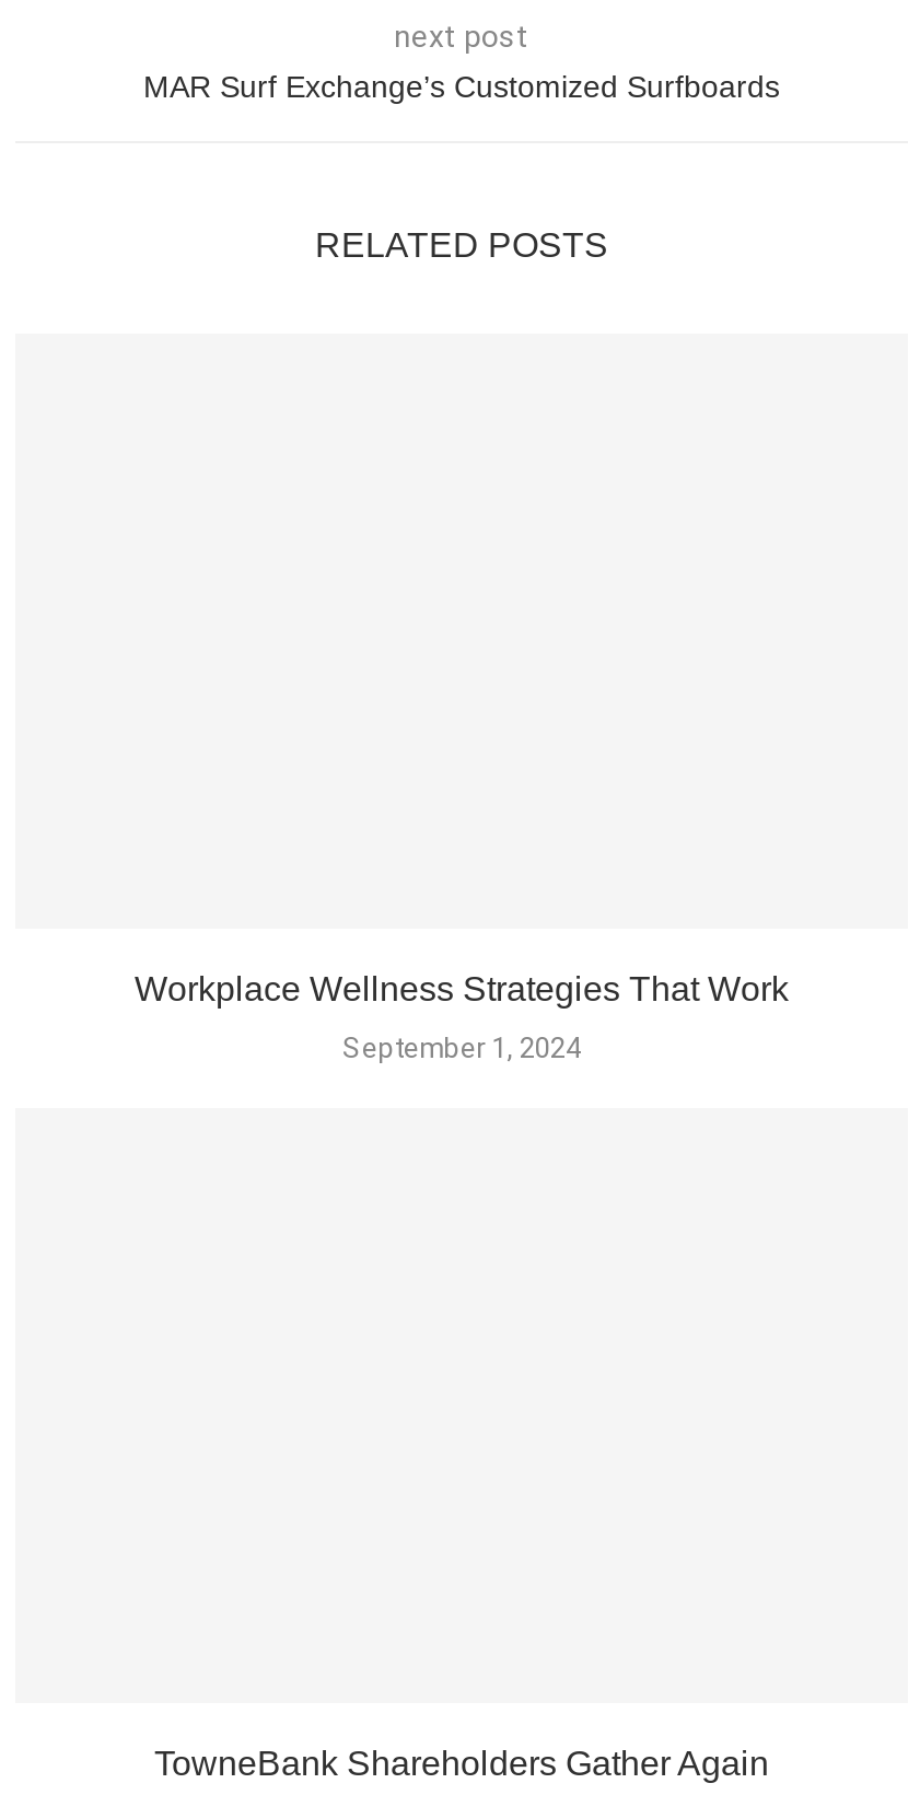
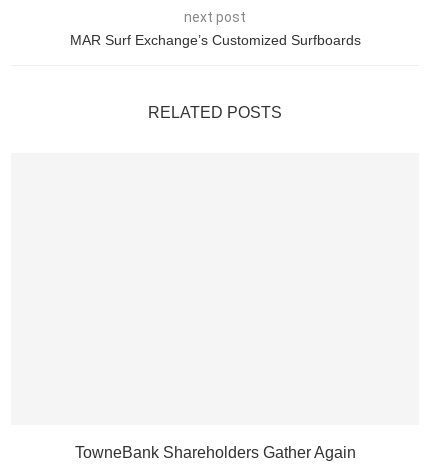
[135,970,789,1065] Workplace Wellness Strategies That Work | September 1, 2024 -> none

